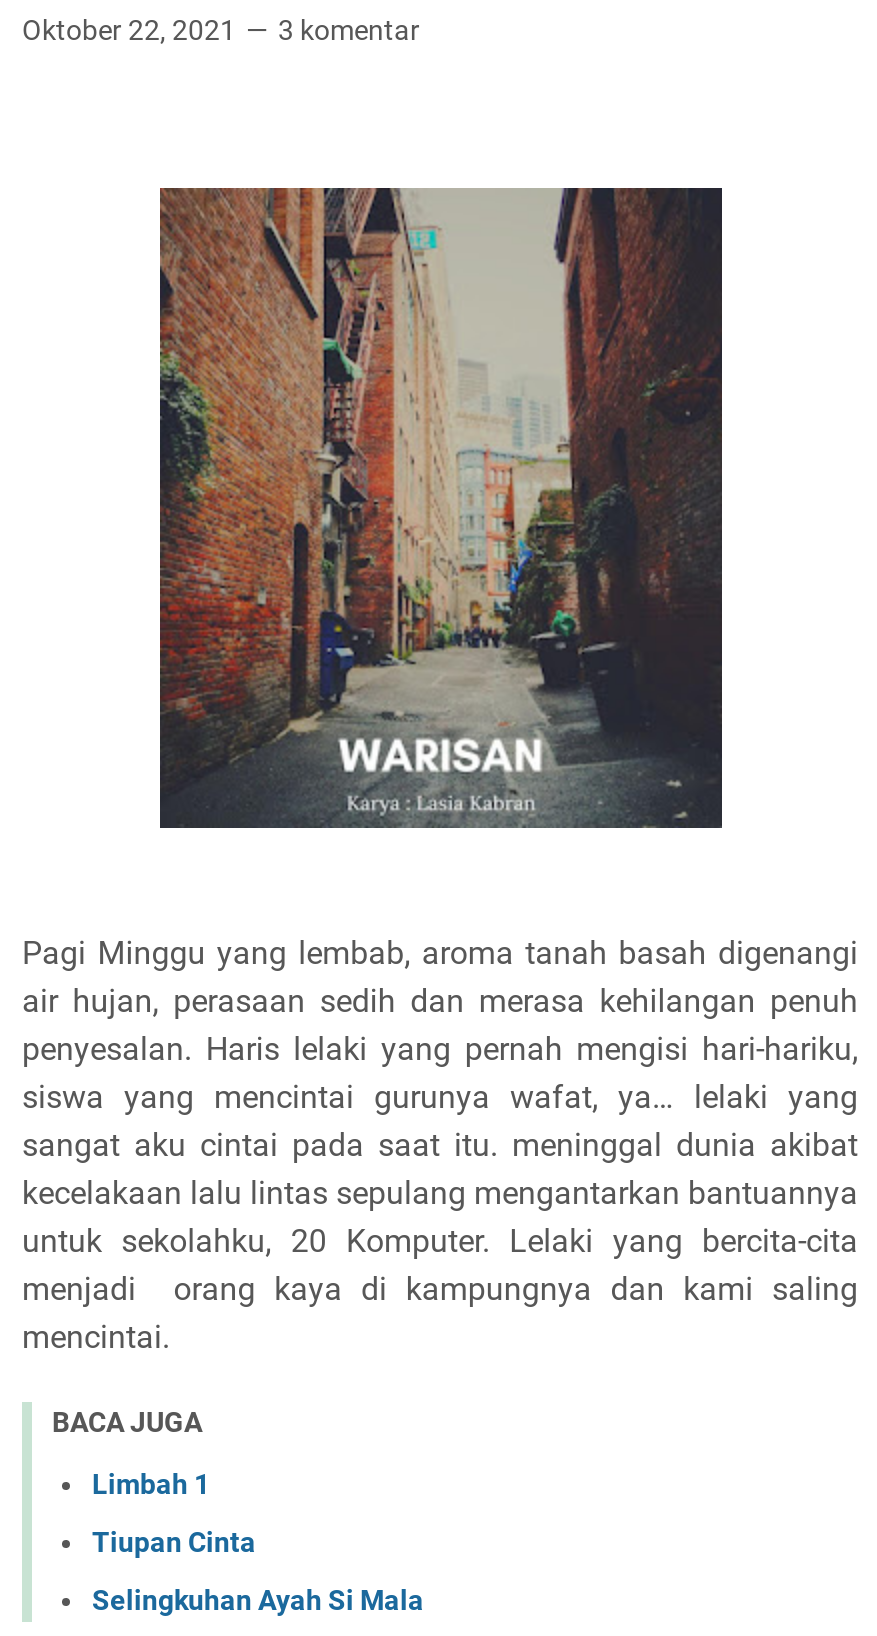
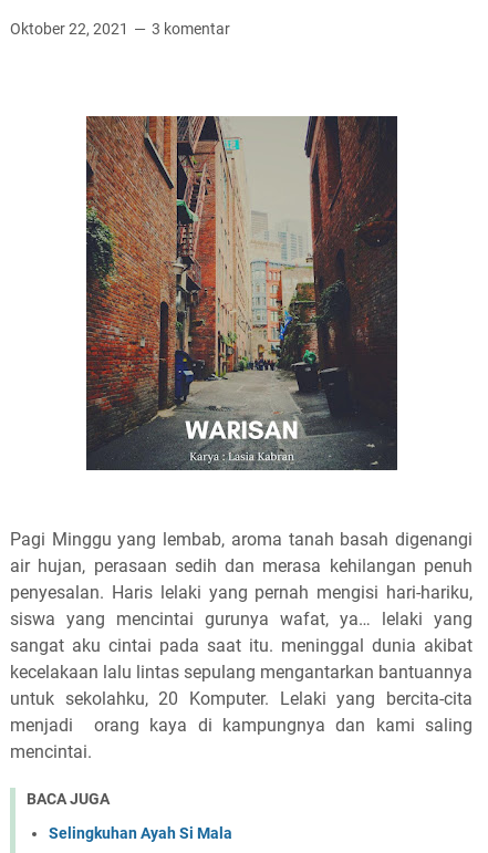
[92,1467,256,1557] Limbah 1 | Tiupan Cinta -> none

